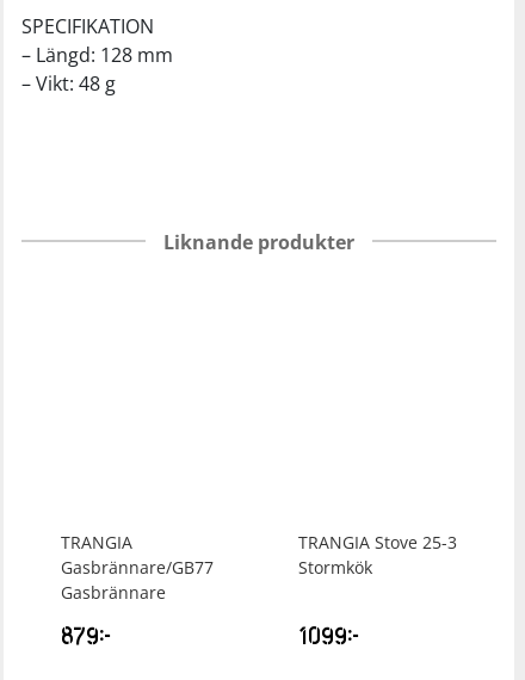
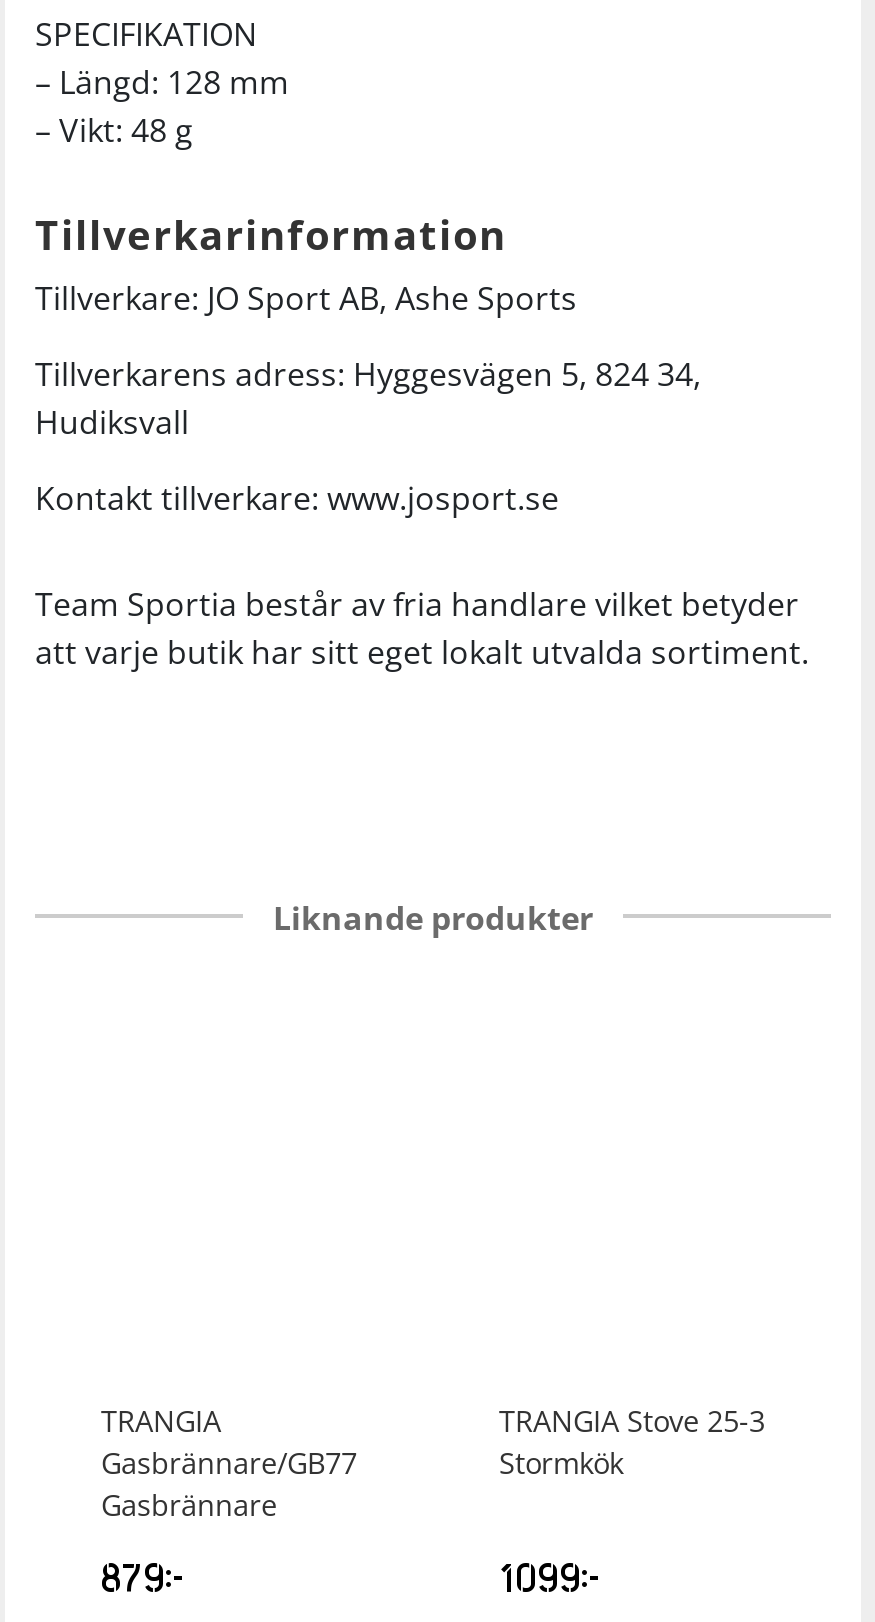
none -> [35,207,809,673] Tillverkarinformation | Tillverkare: JO Sport AB, Ashe Sports | Tillverkarens adress: Hyggesvägen 5, 824 34, | Hudiksvall | Kontakt tillverkare: www.josport.se | Team Sportia består av fria handlare vilket betyder | att varje butik har sitt eget lokalt utvalda sortiment.

